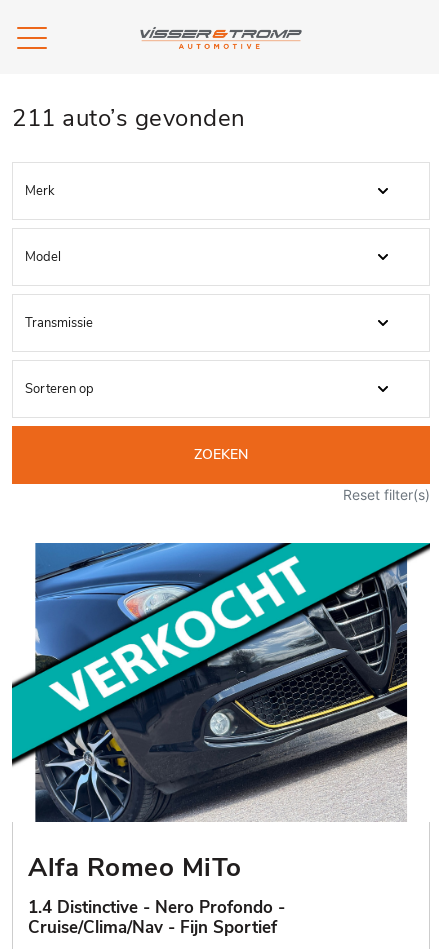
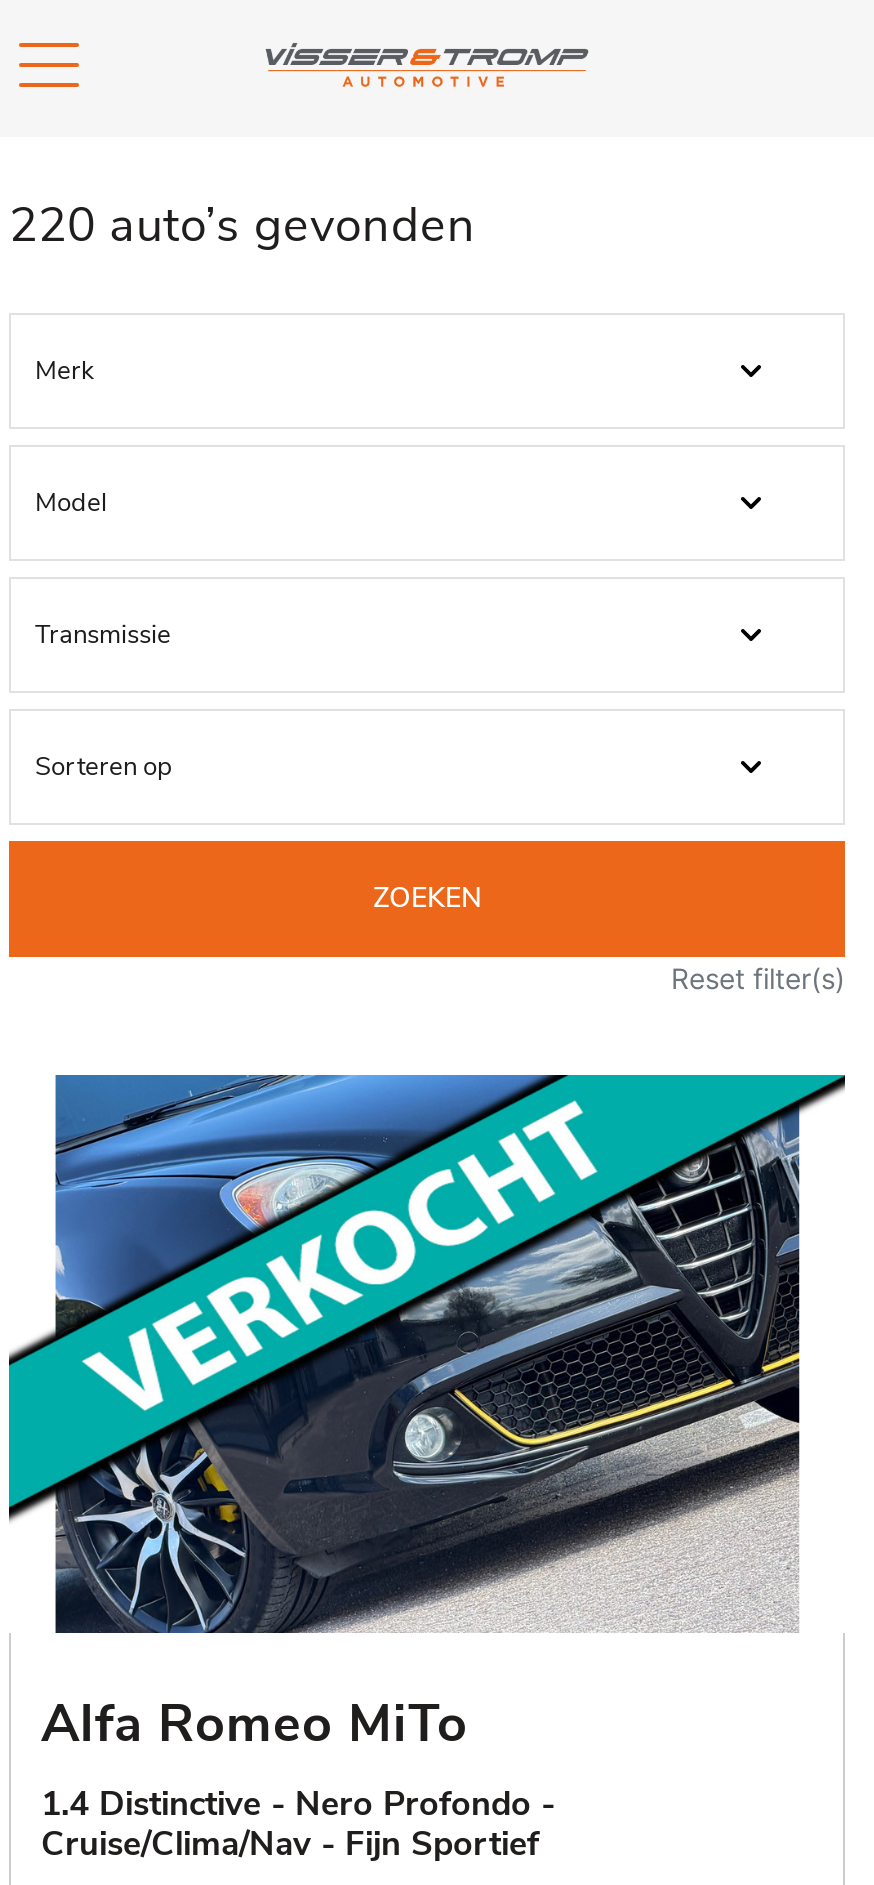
[12,102,245,134] 211 auto’s gevonden -> [9,193,476,257] 220 auto’s gevonden

